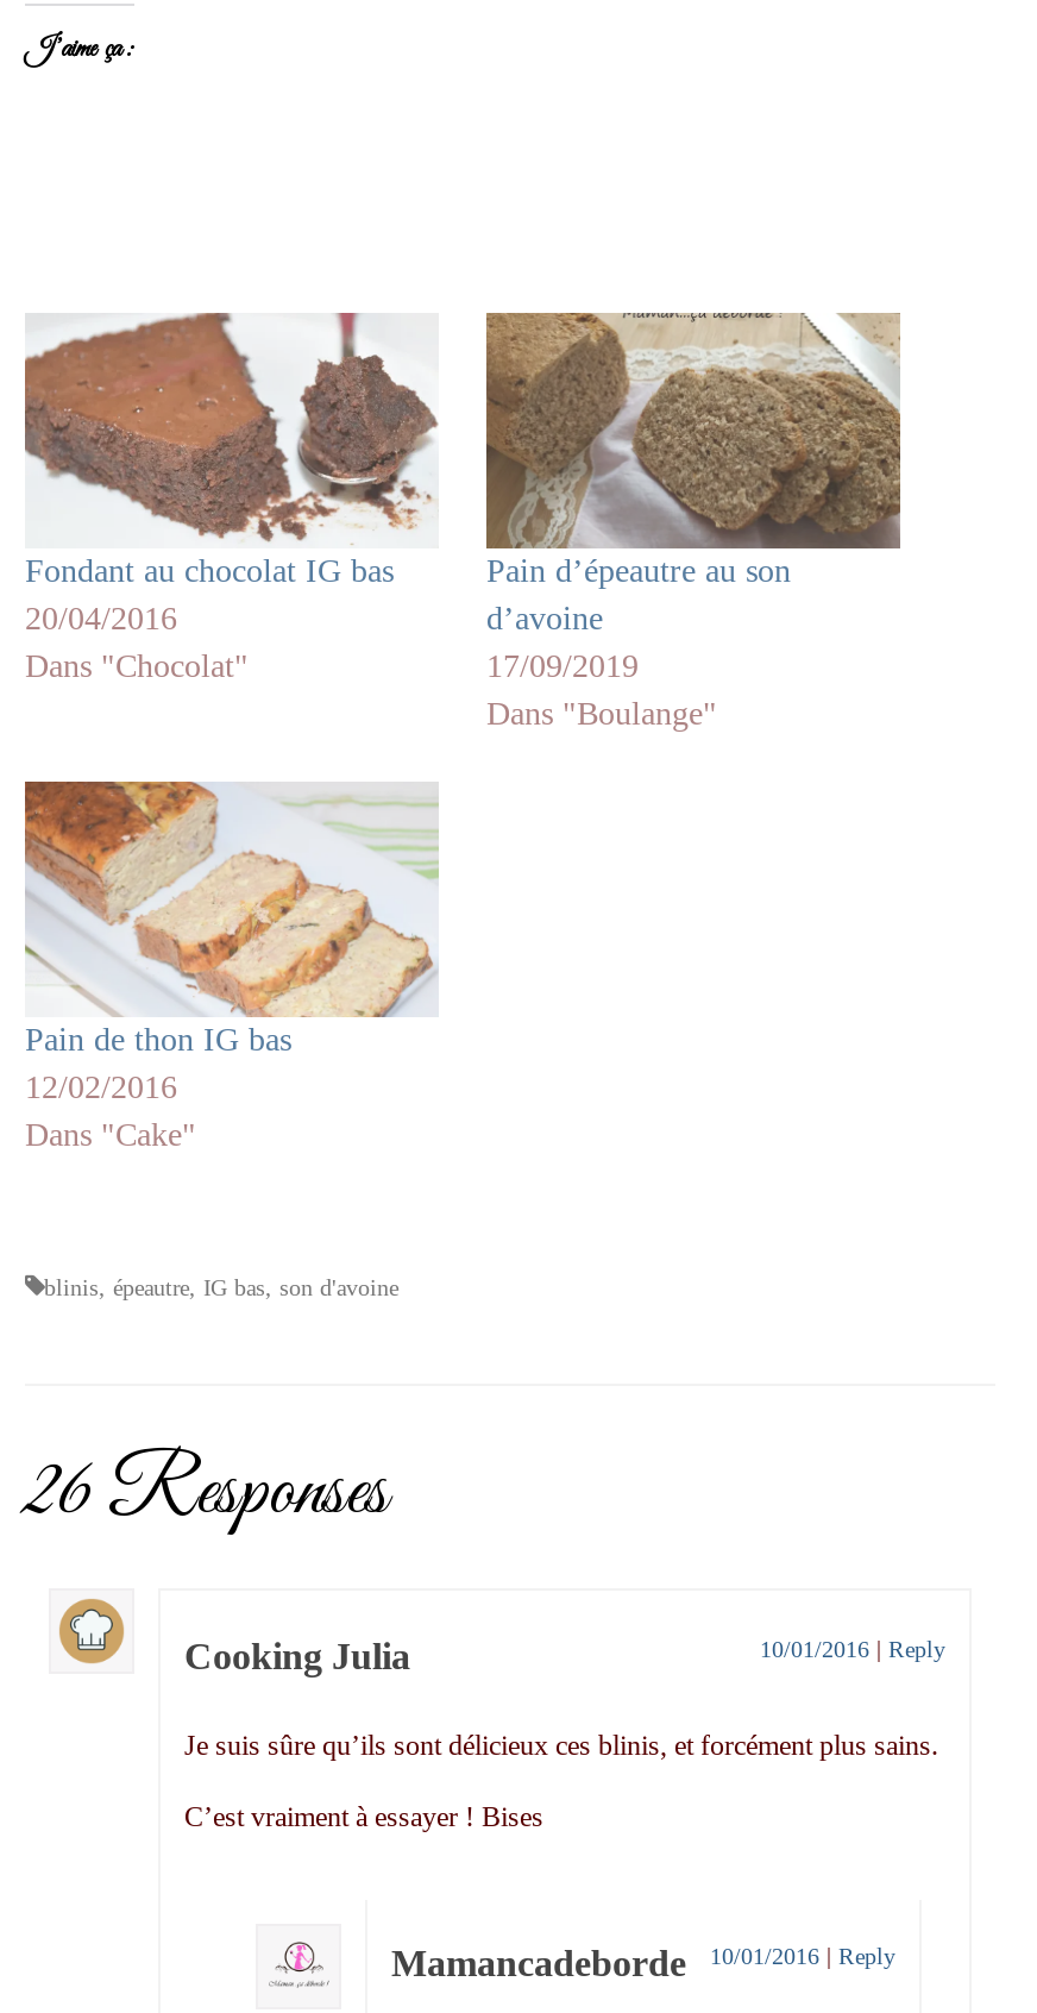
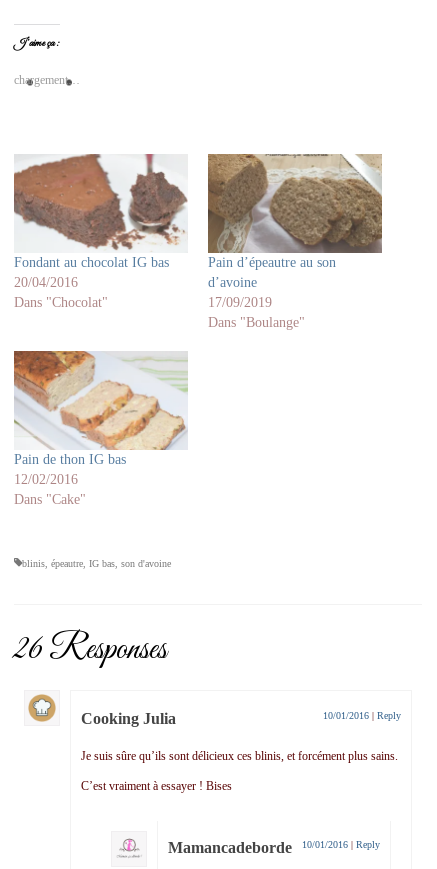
none -> [14,72,80,86] chargement…

